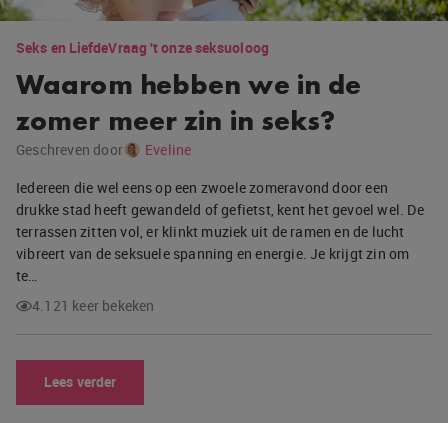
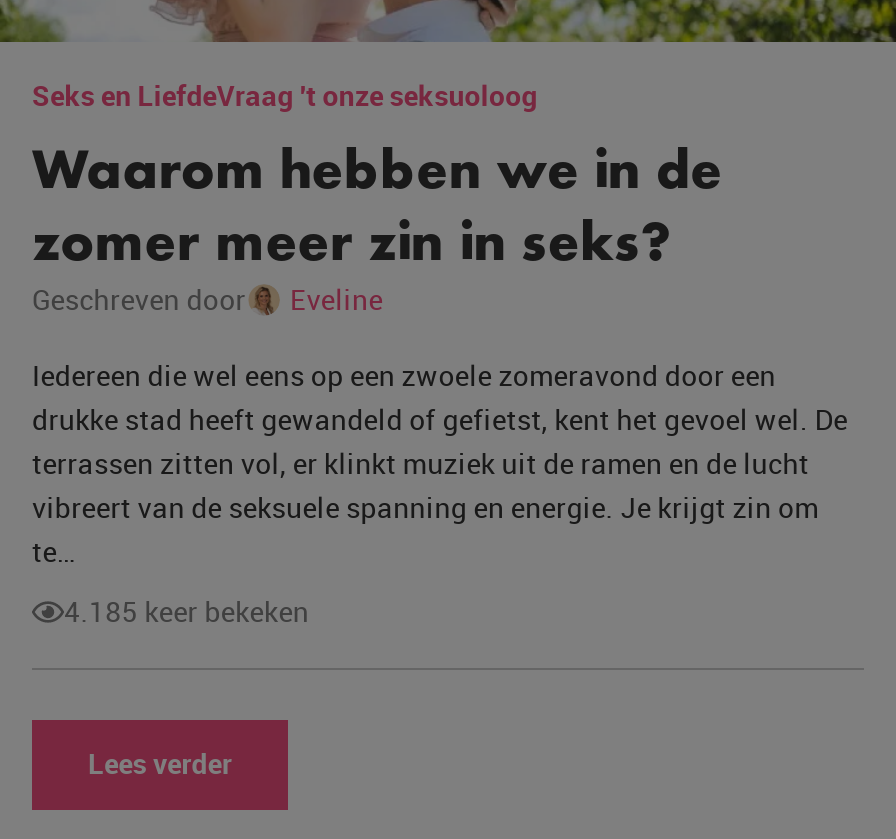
[32,296,155,315] 4.121 keer bekeken -> [64,592,309,630] 4.185 keer bekeken

